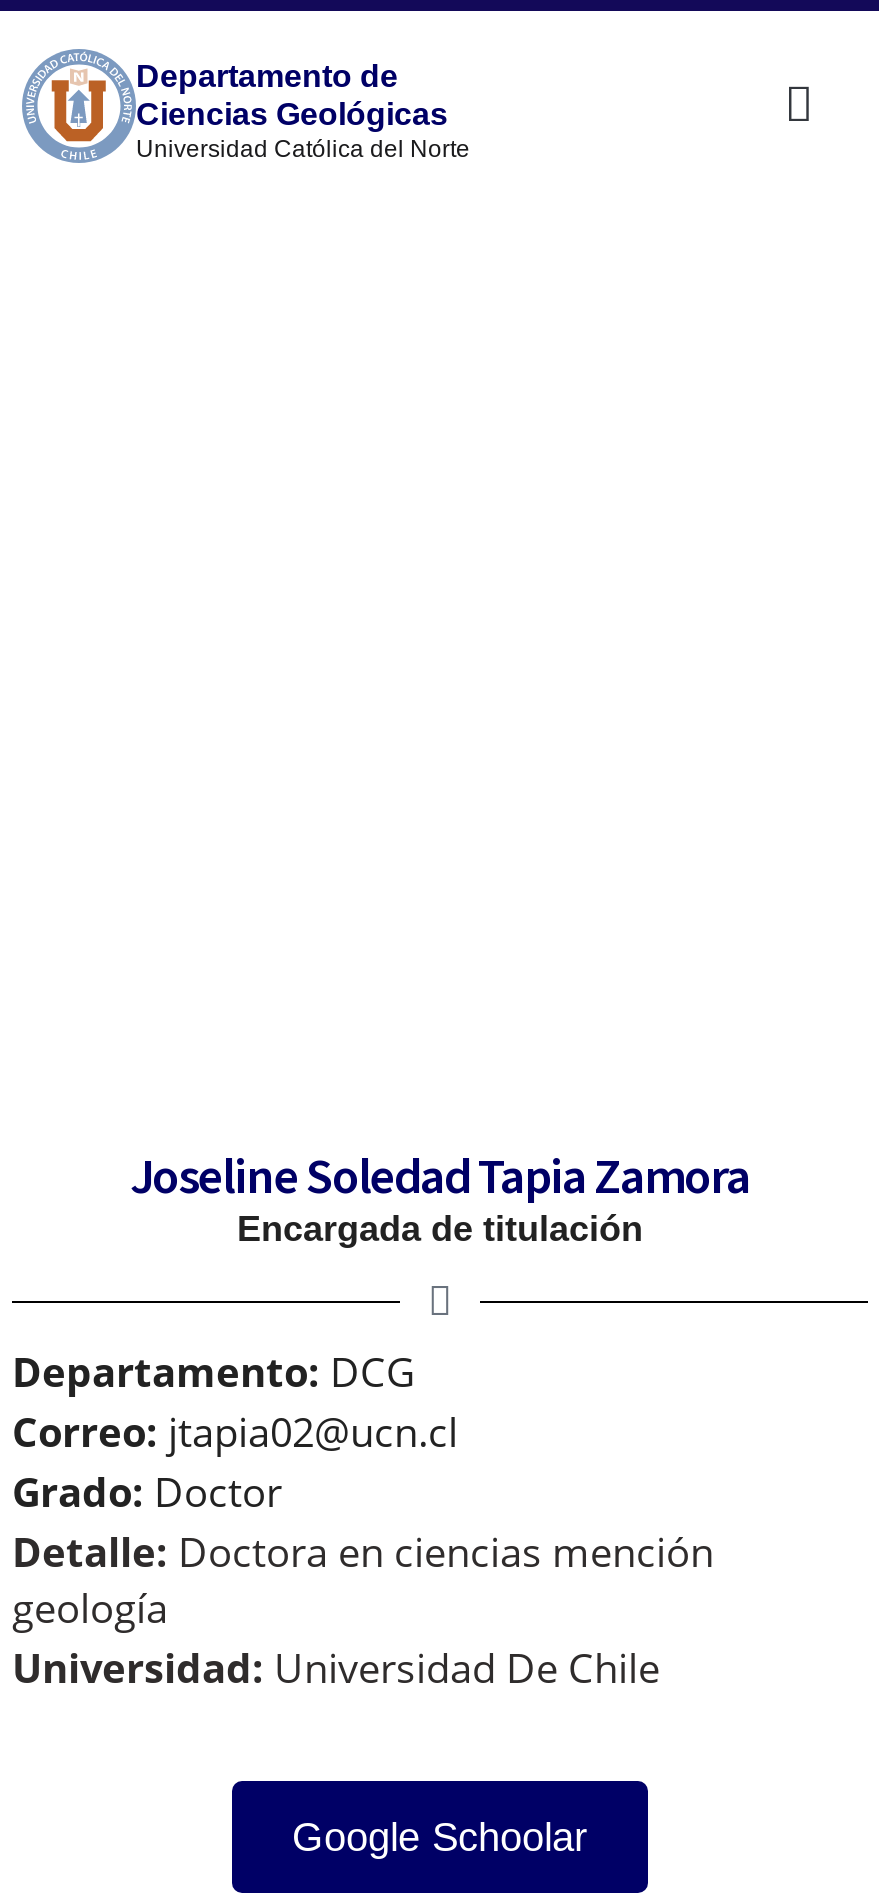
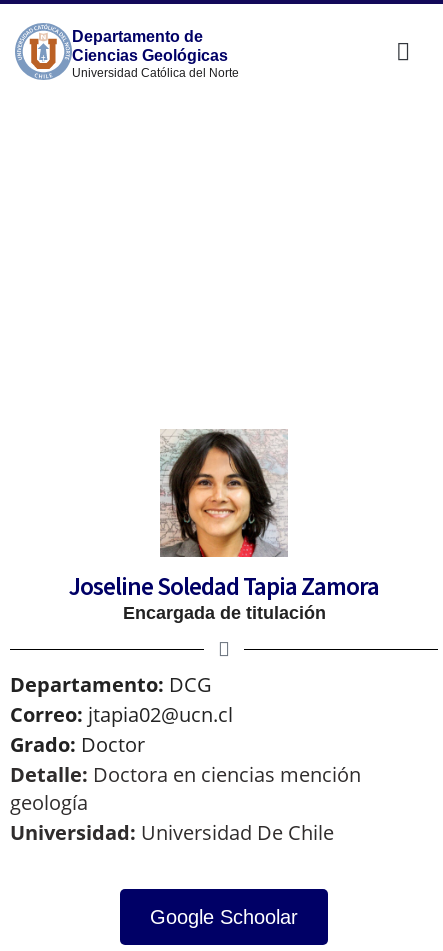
none -> [159,429,288,558] [image]

